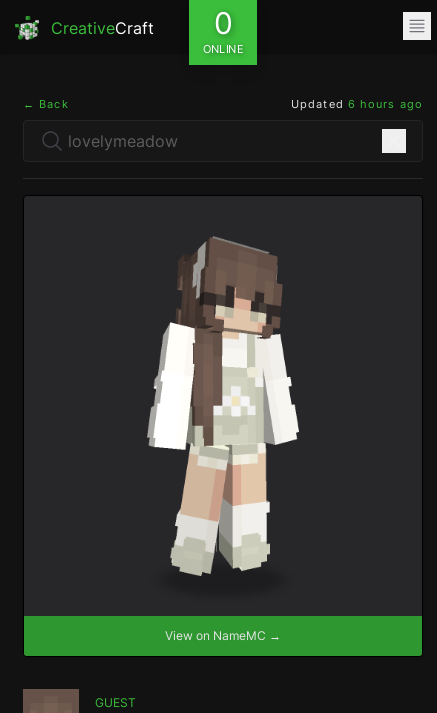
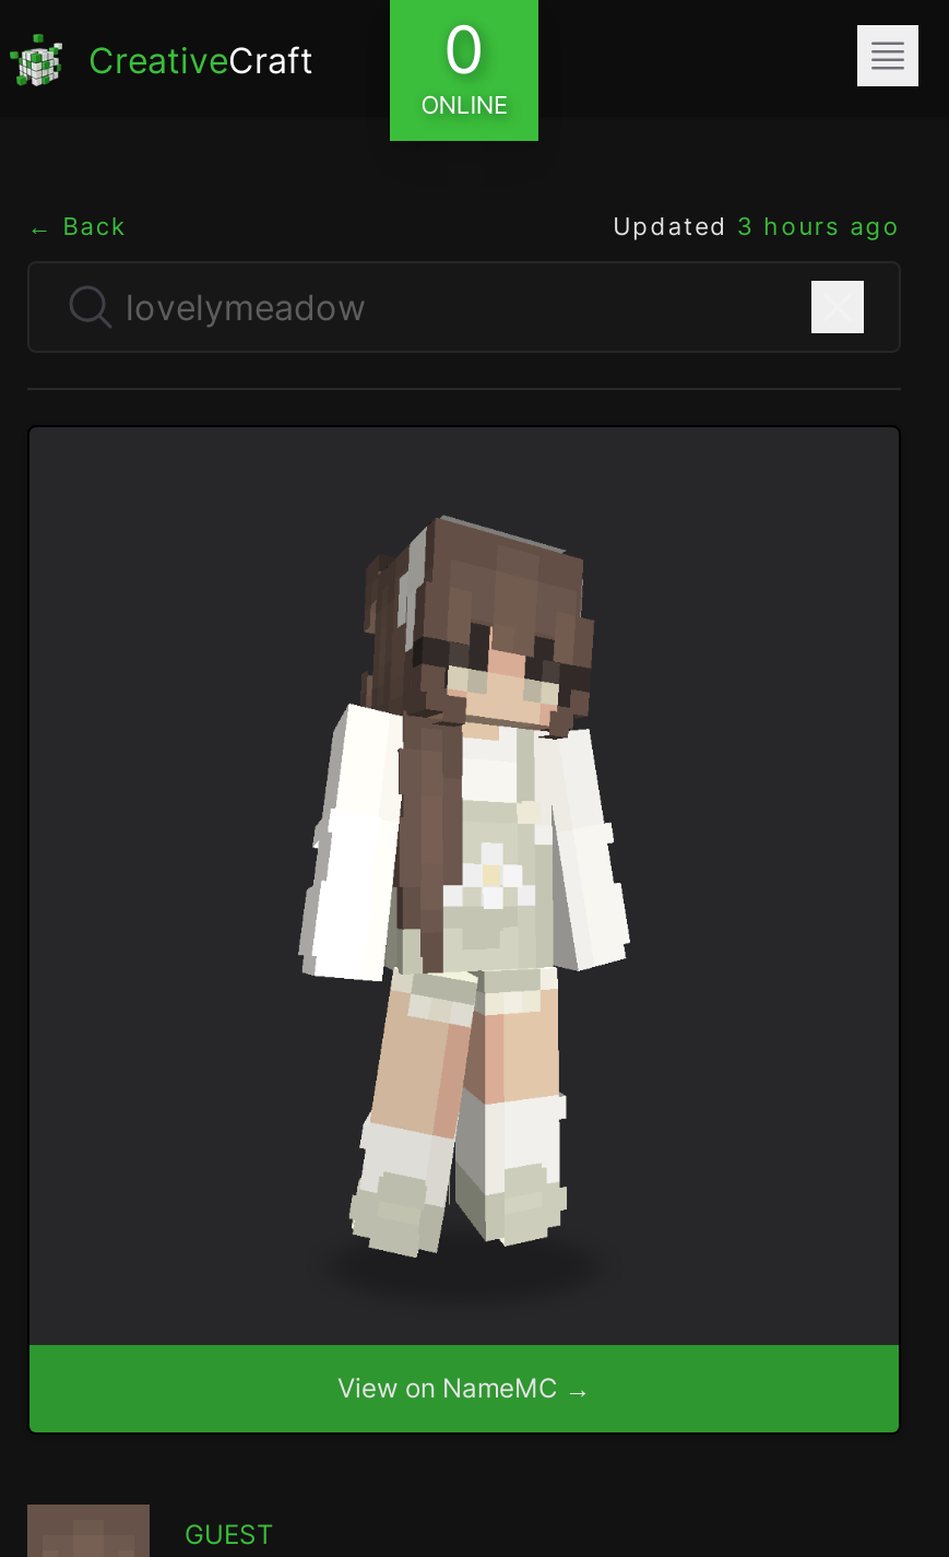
[291,97,423,111] Updated 6 hours ago -> [613,211,901,241] Updated 3 hours ago

